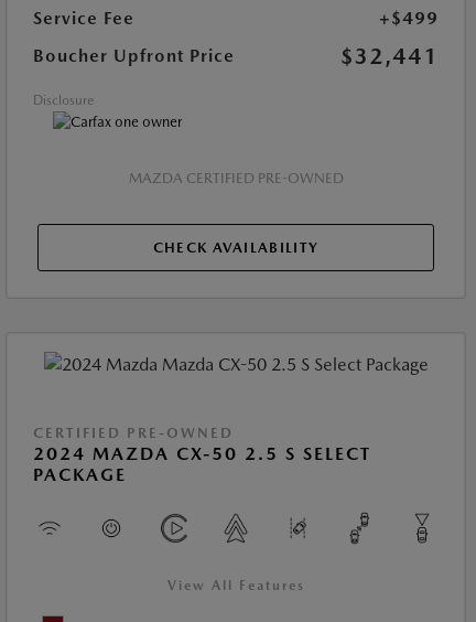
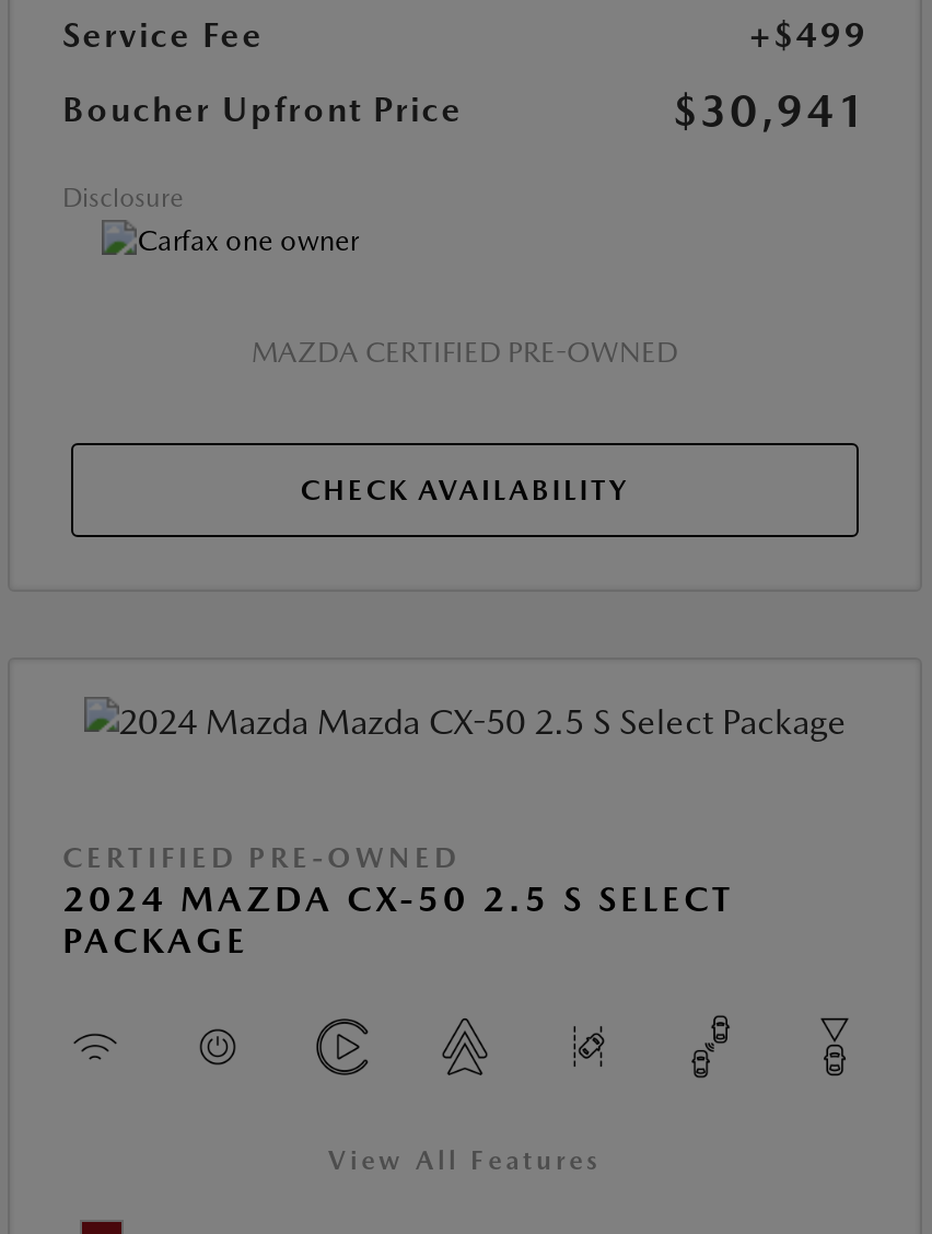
[340,43,439,69] $32,441 -> [673,84,867,136] $30,941

